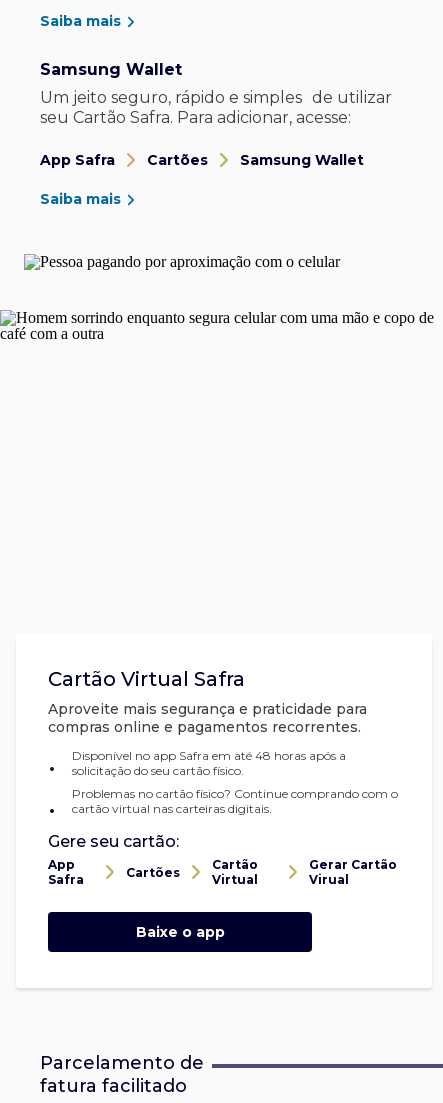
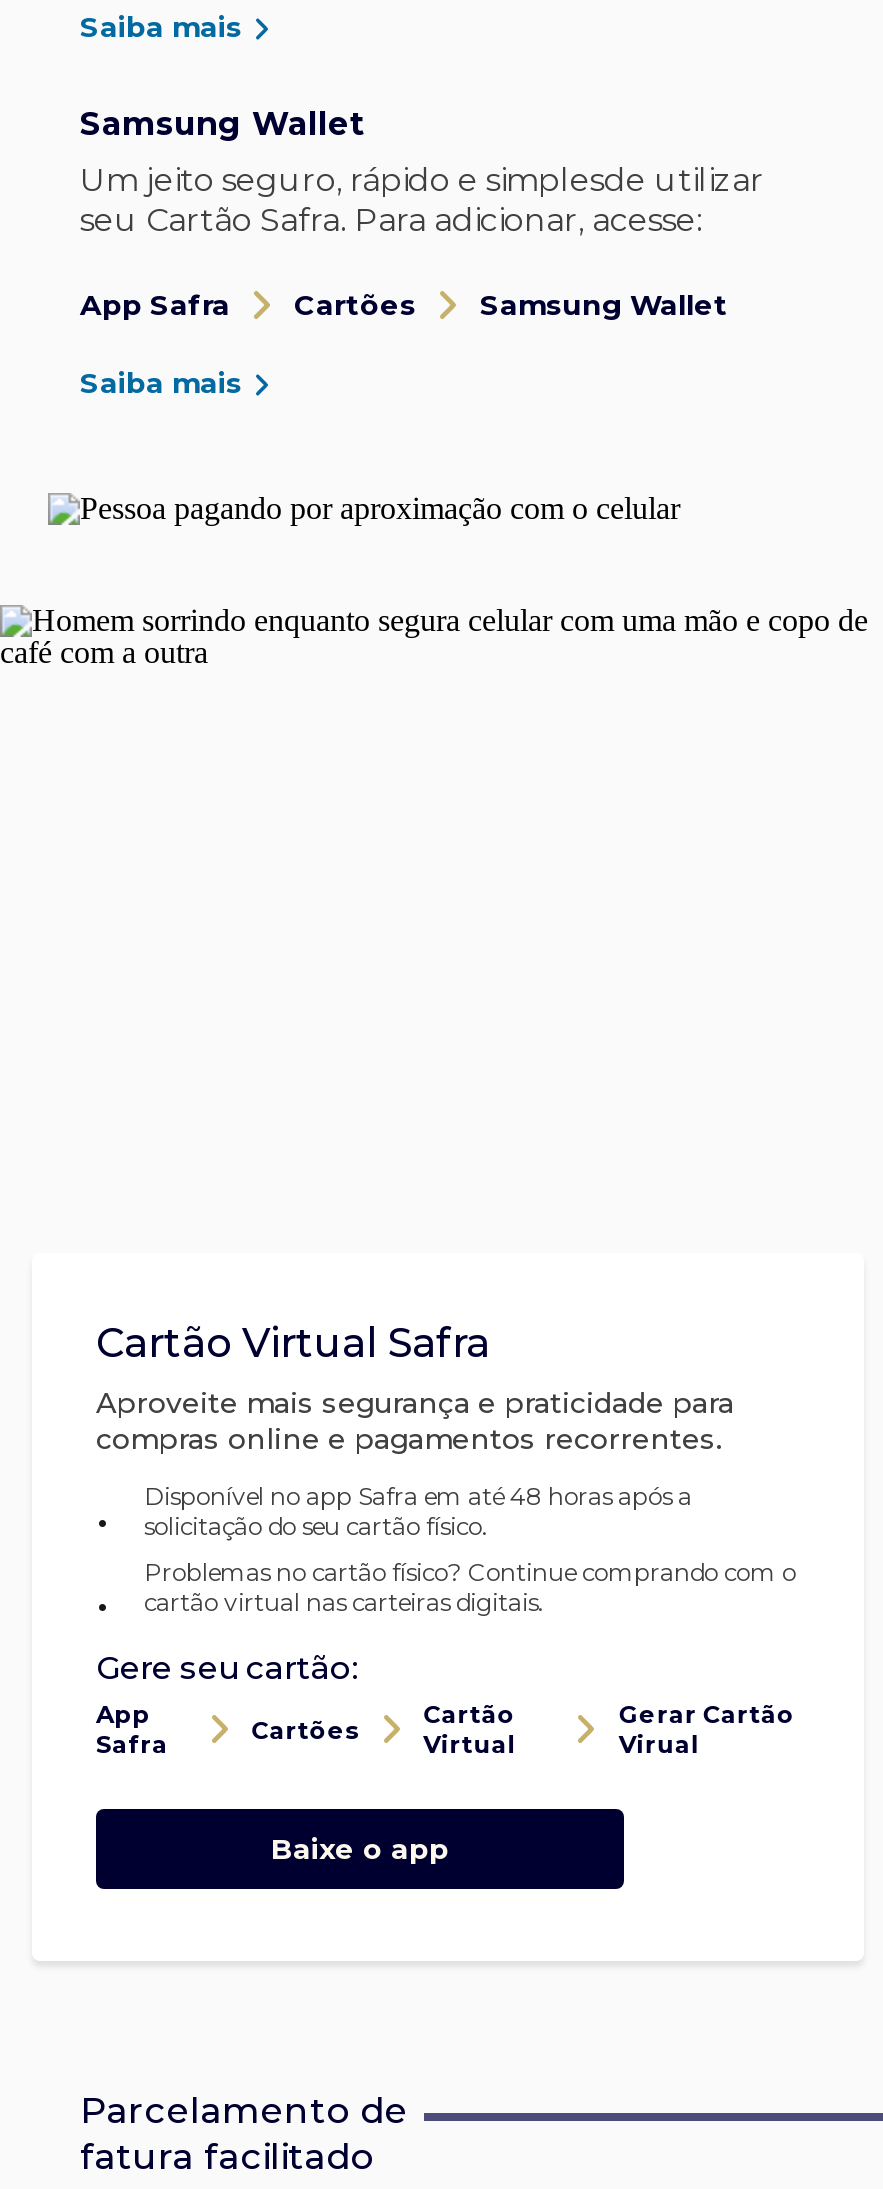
[40,88,392,107] Um jeito seguro, rápido e simples de utilizar -> [80,161,764,199] Um jeito seguro, rápido e simplesde utilizar

